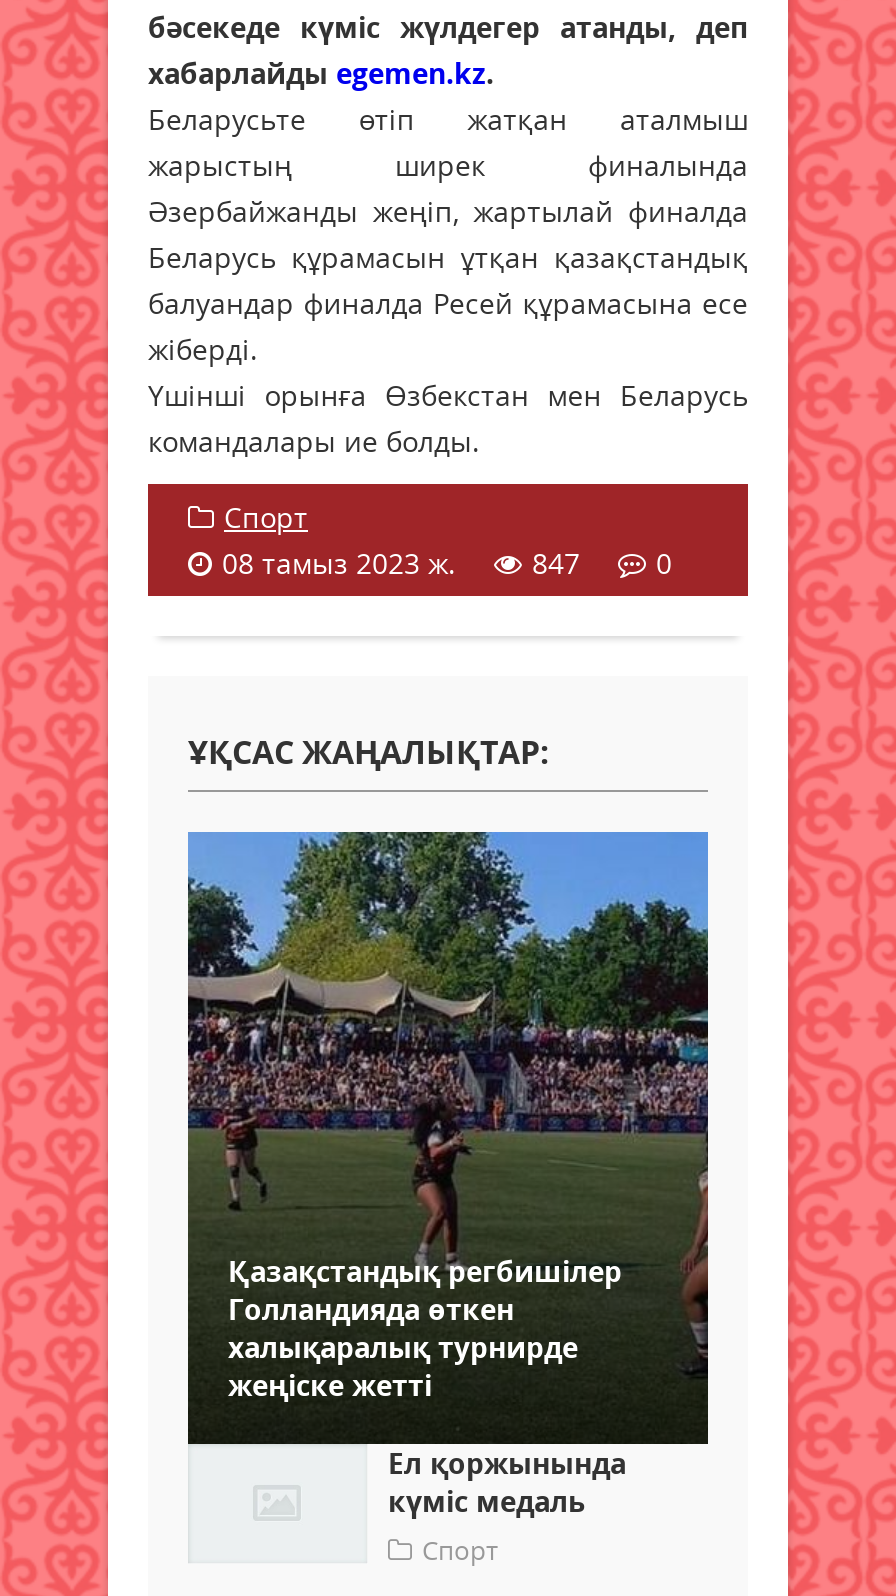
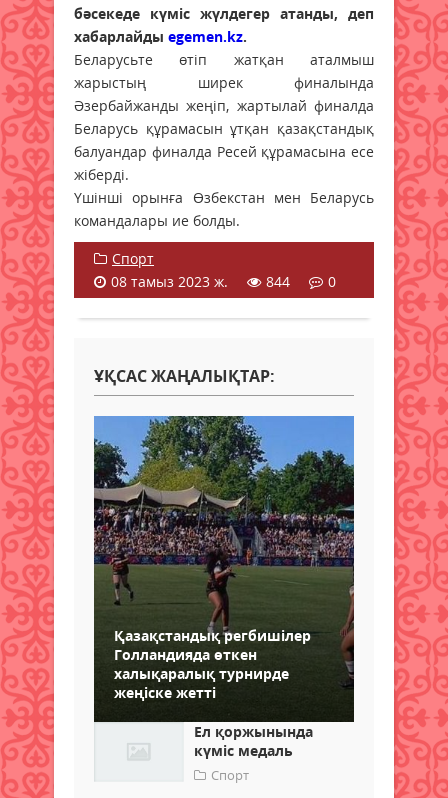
[222,543,672,581] 08 тамыз 2023 ж. 847 0 -> [111,272,336,291] 08 тамыз 2023 ж. 844 0

